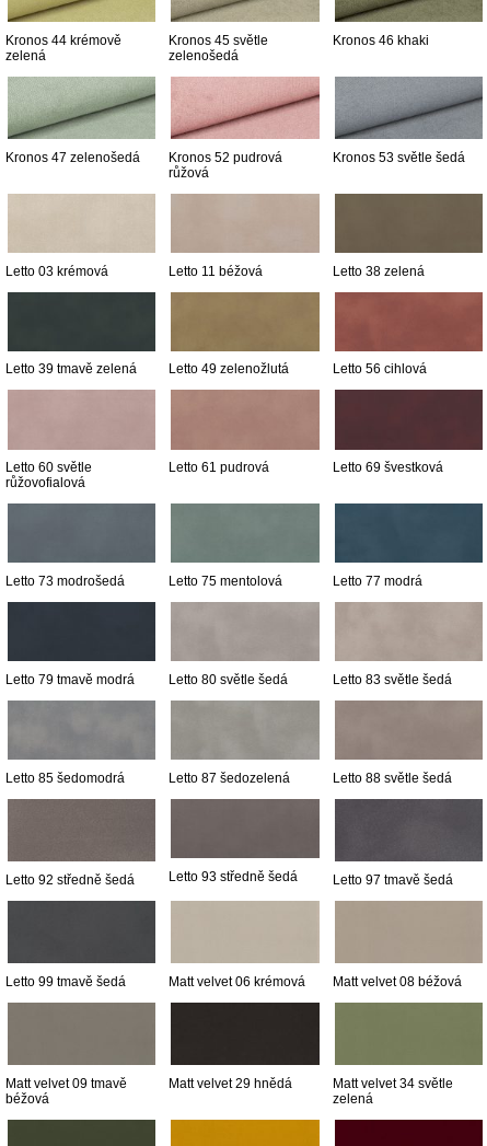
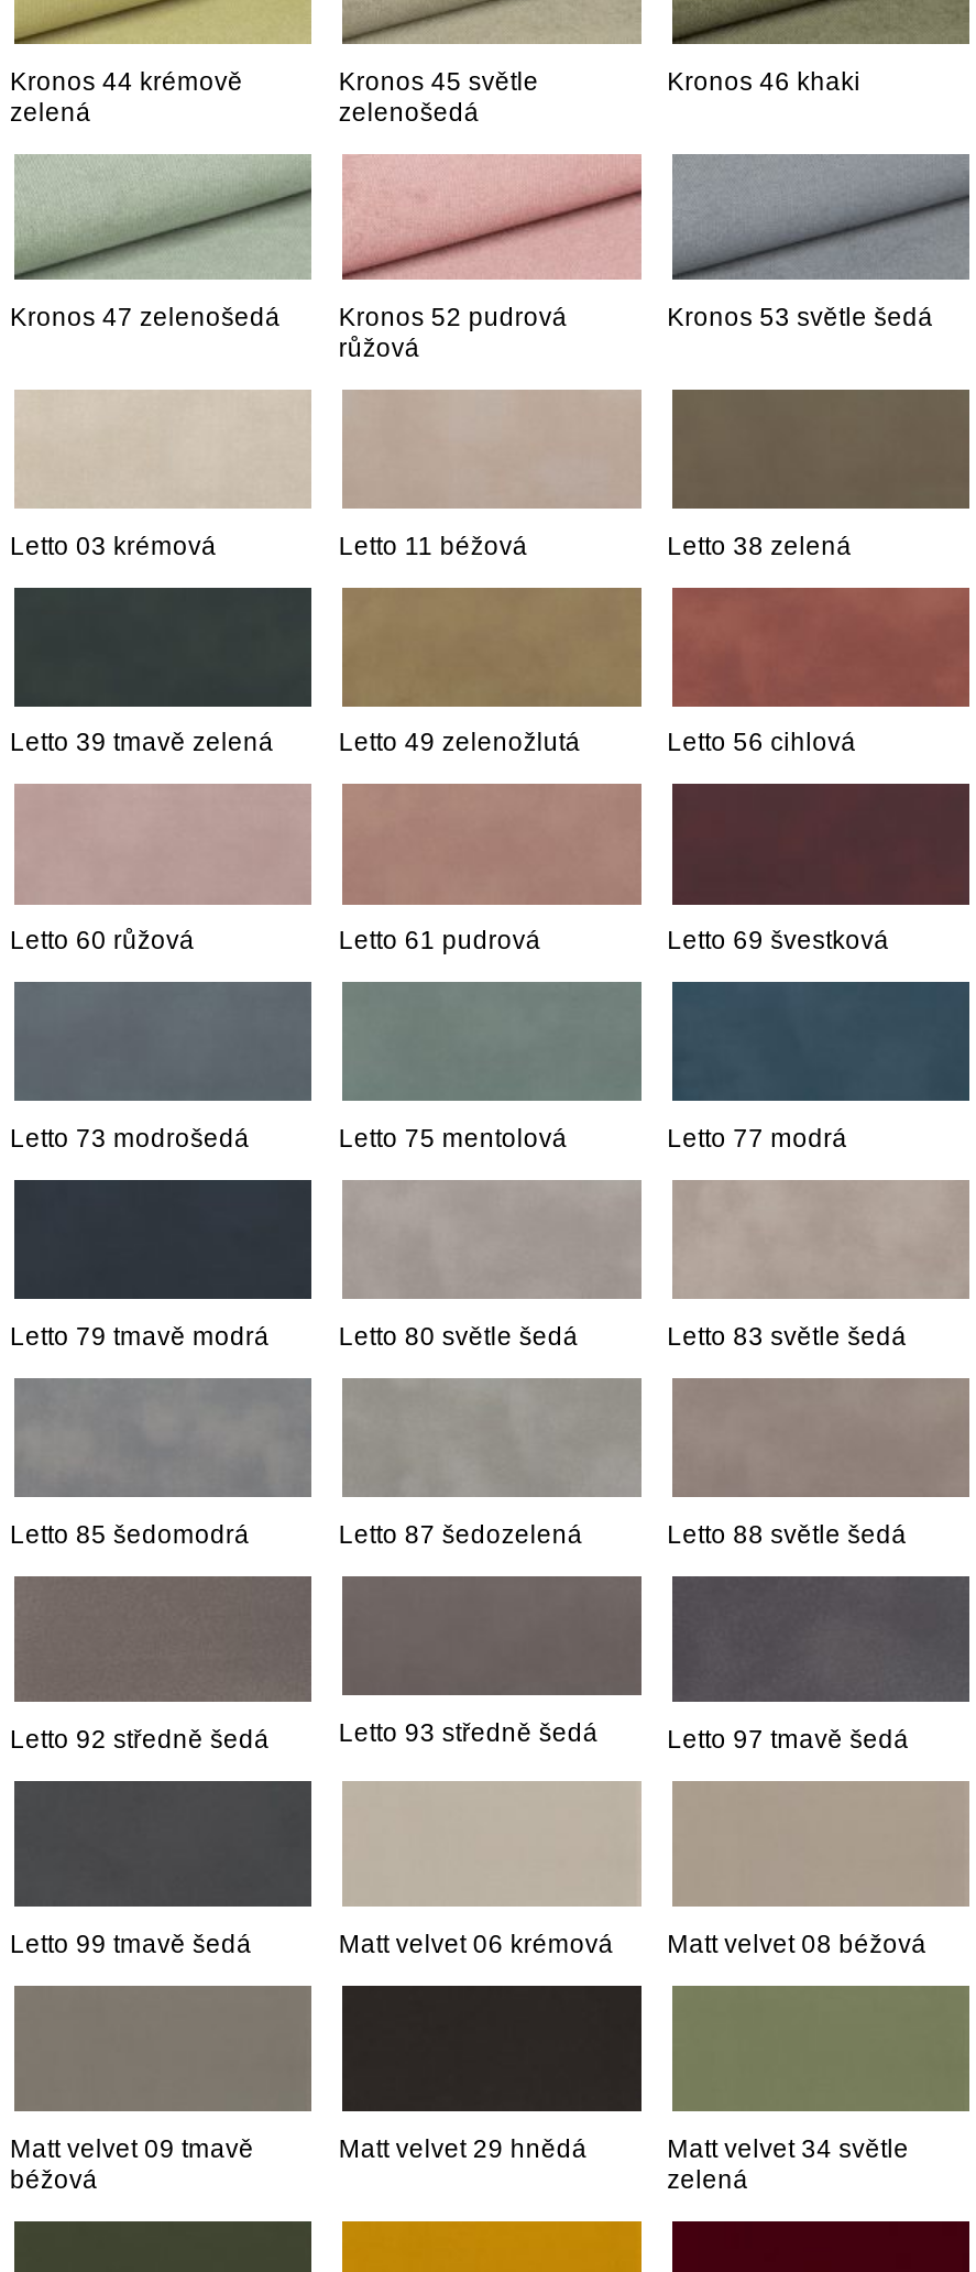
[5,461,92,490] Letto 60 světle | růžovofialová -> [10,928,195,954] Letto 60 růžová

